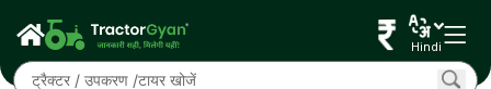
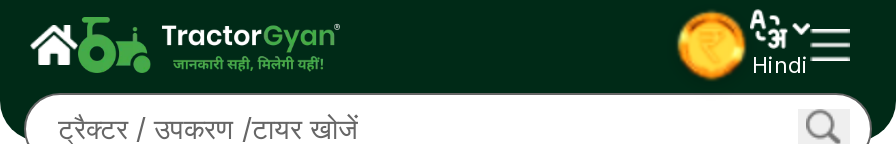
[372,14,414,54] [image] -> [676,9,754,97] [image]

